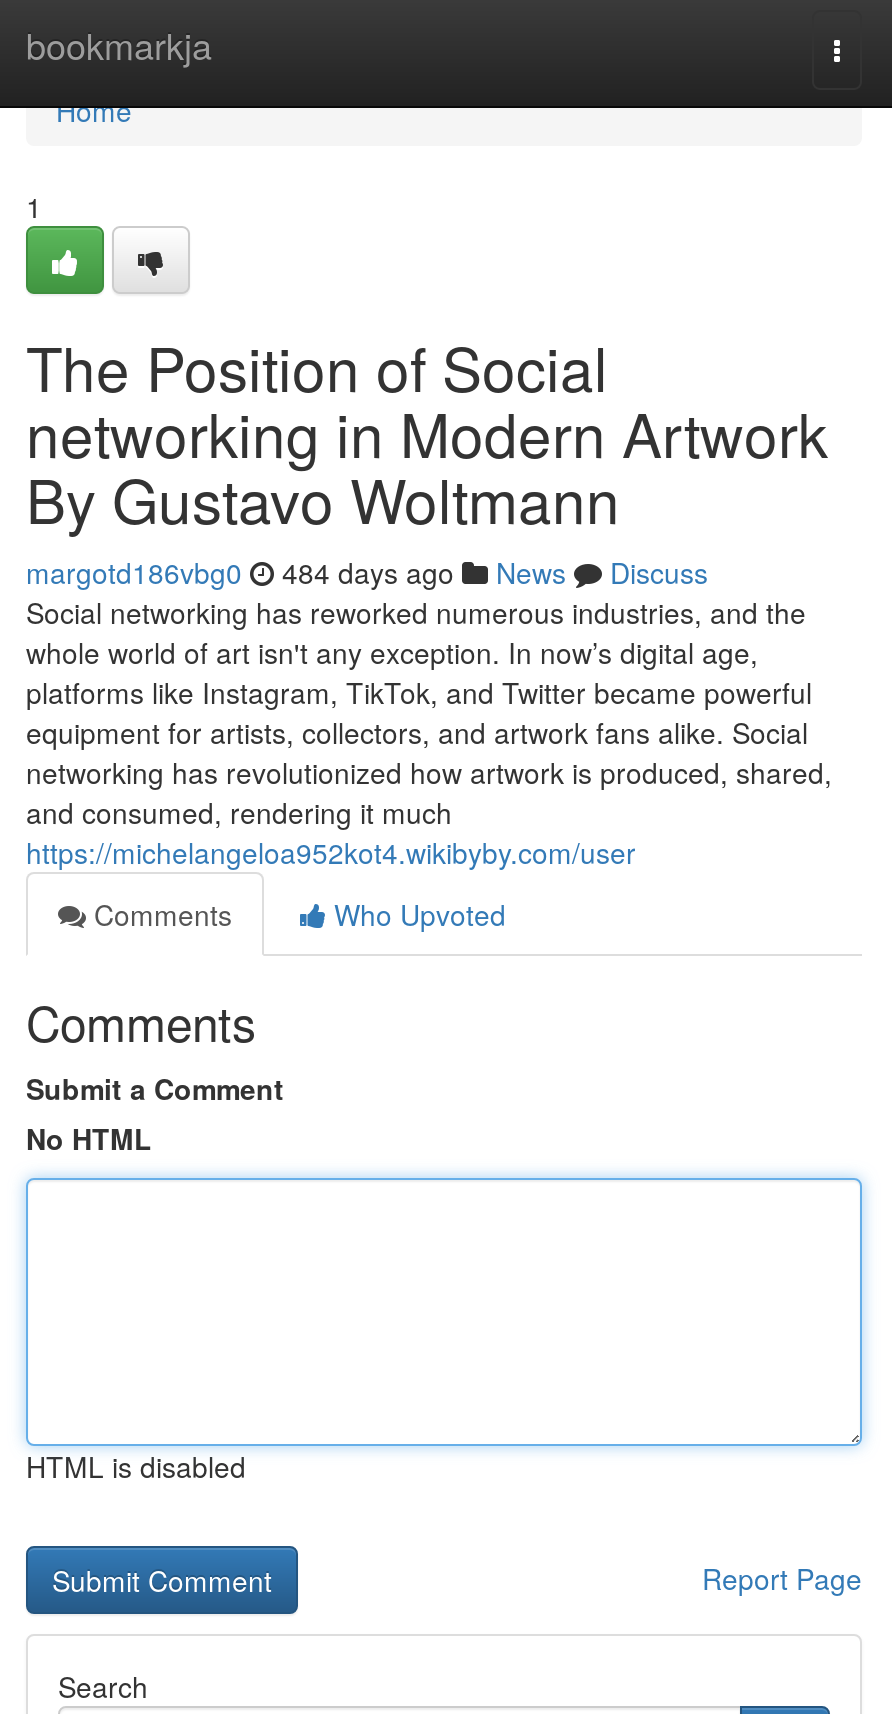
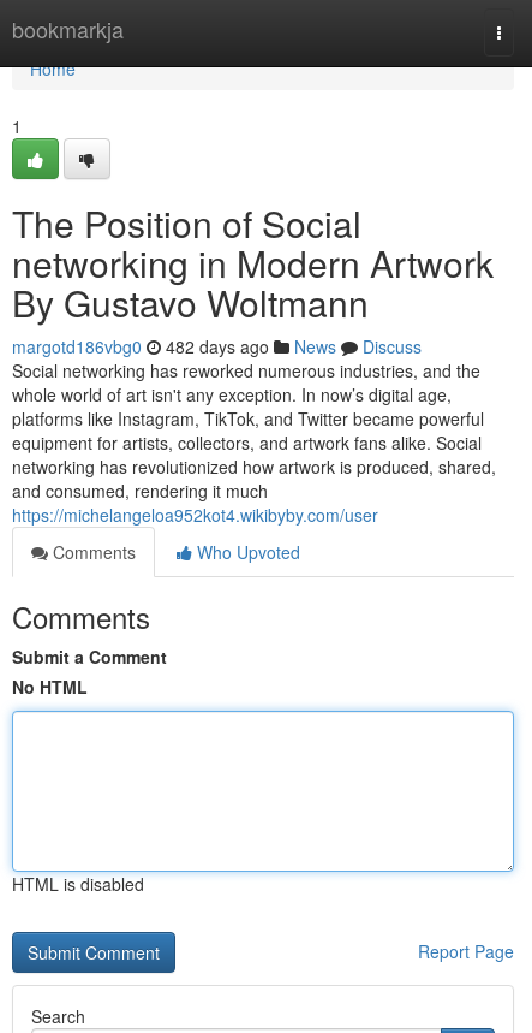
[26,552,708,592] margotd186vbg0 484 days ago News Discuss -> [12,334,422,358] margotd186vbg0 482 days ago News Discuss

